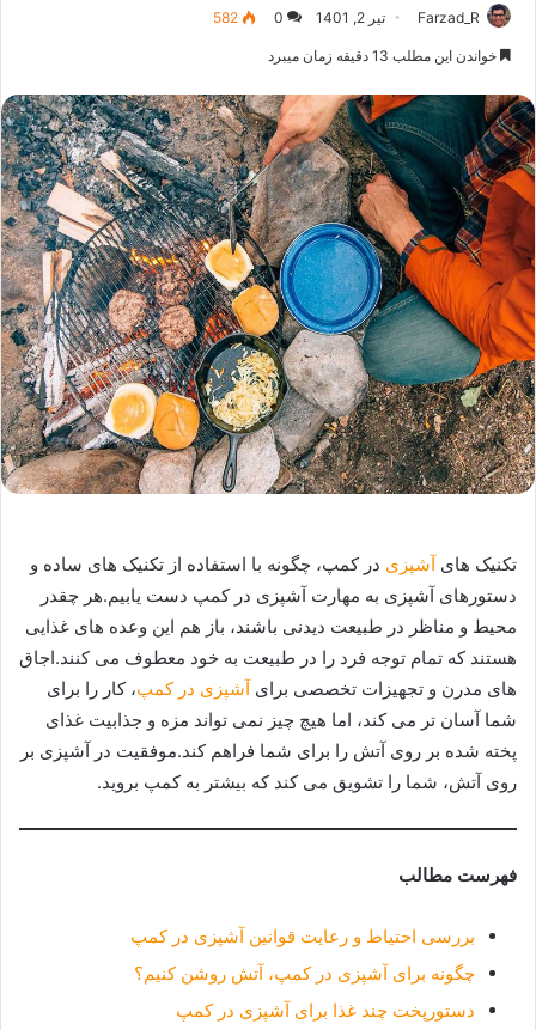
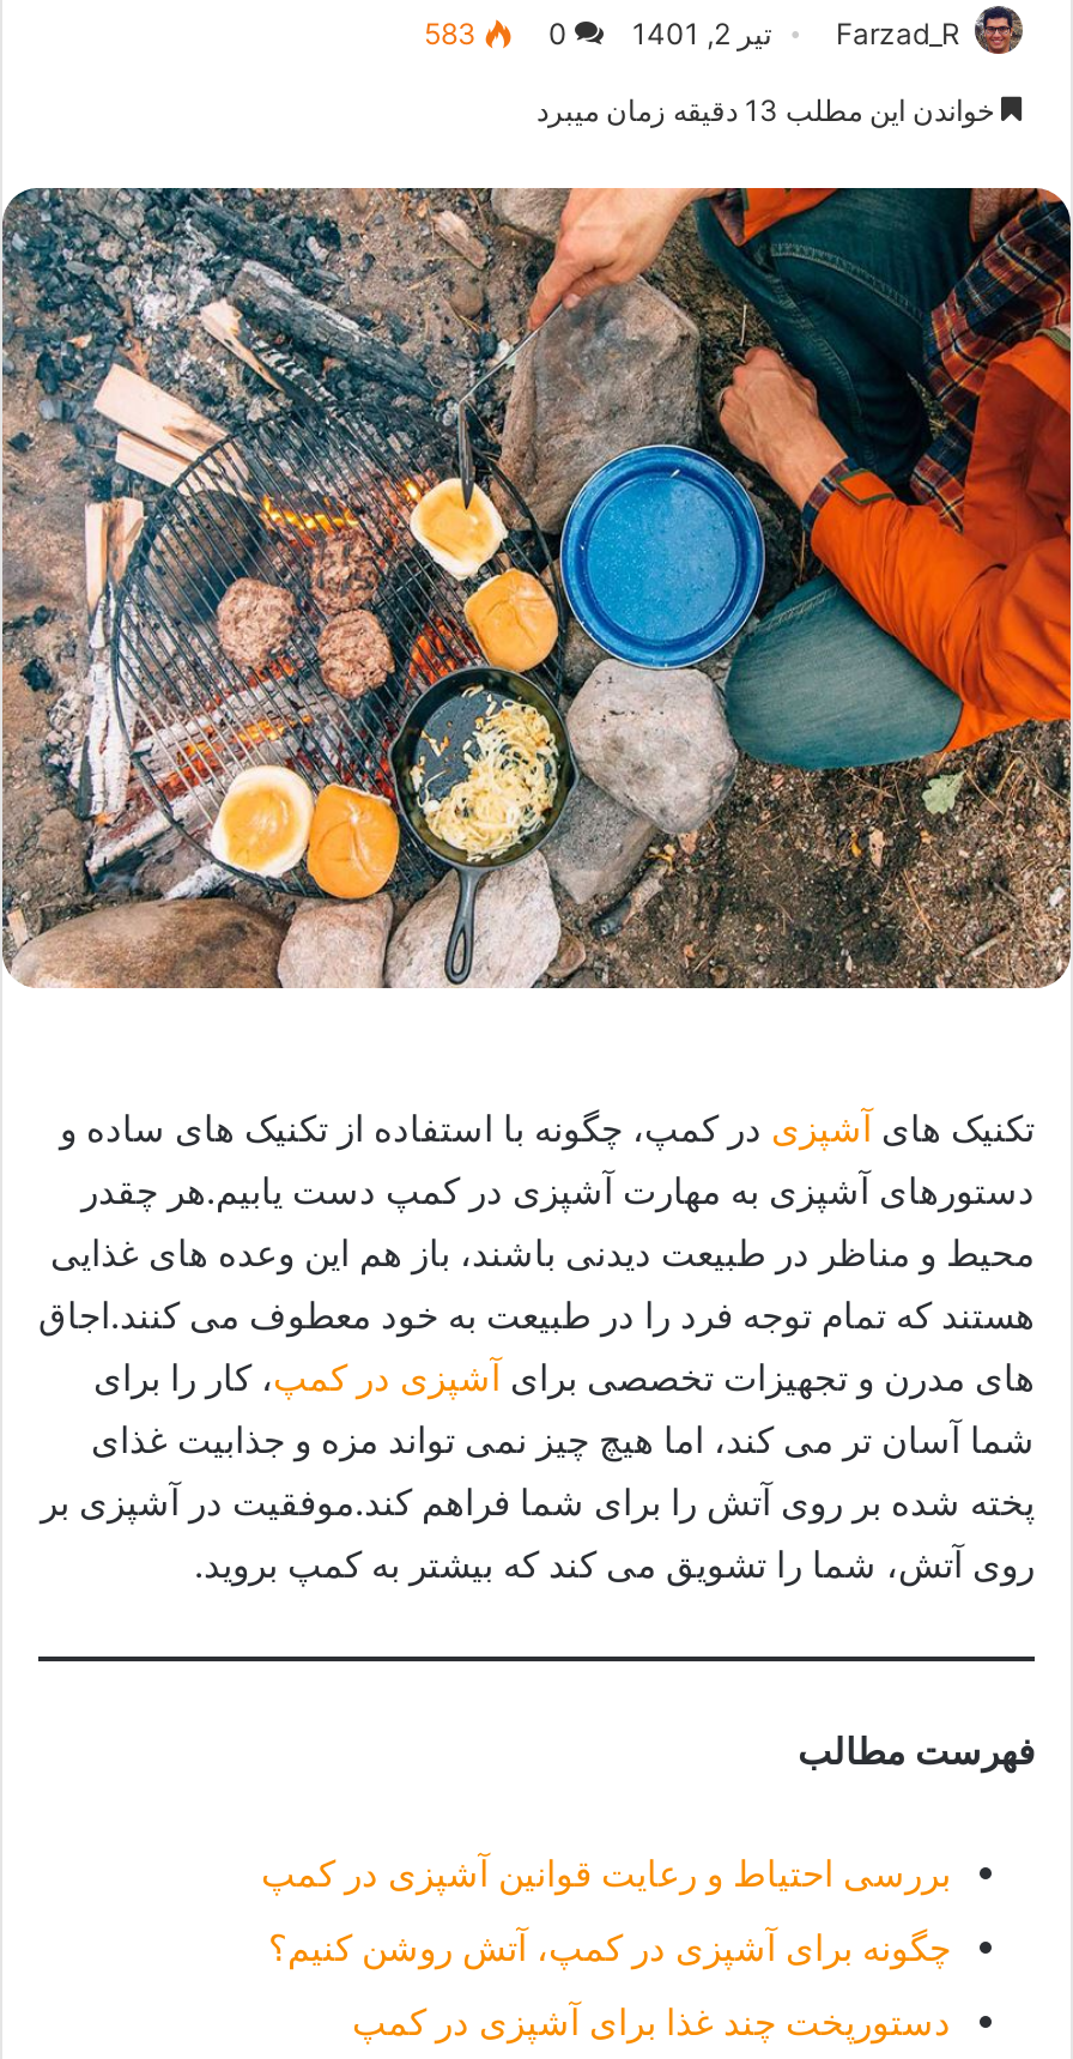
[213,8,284,26] 582 0 -> [424,15,568,51] 583 0

